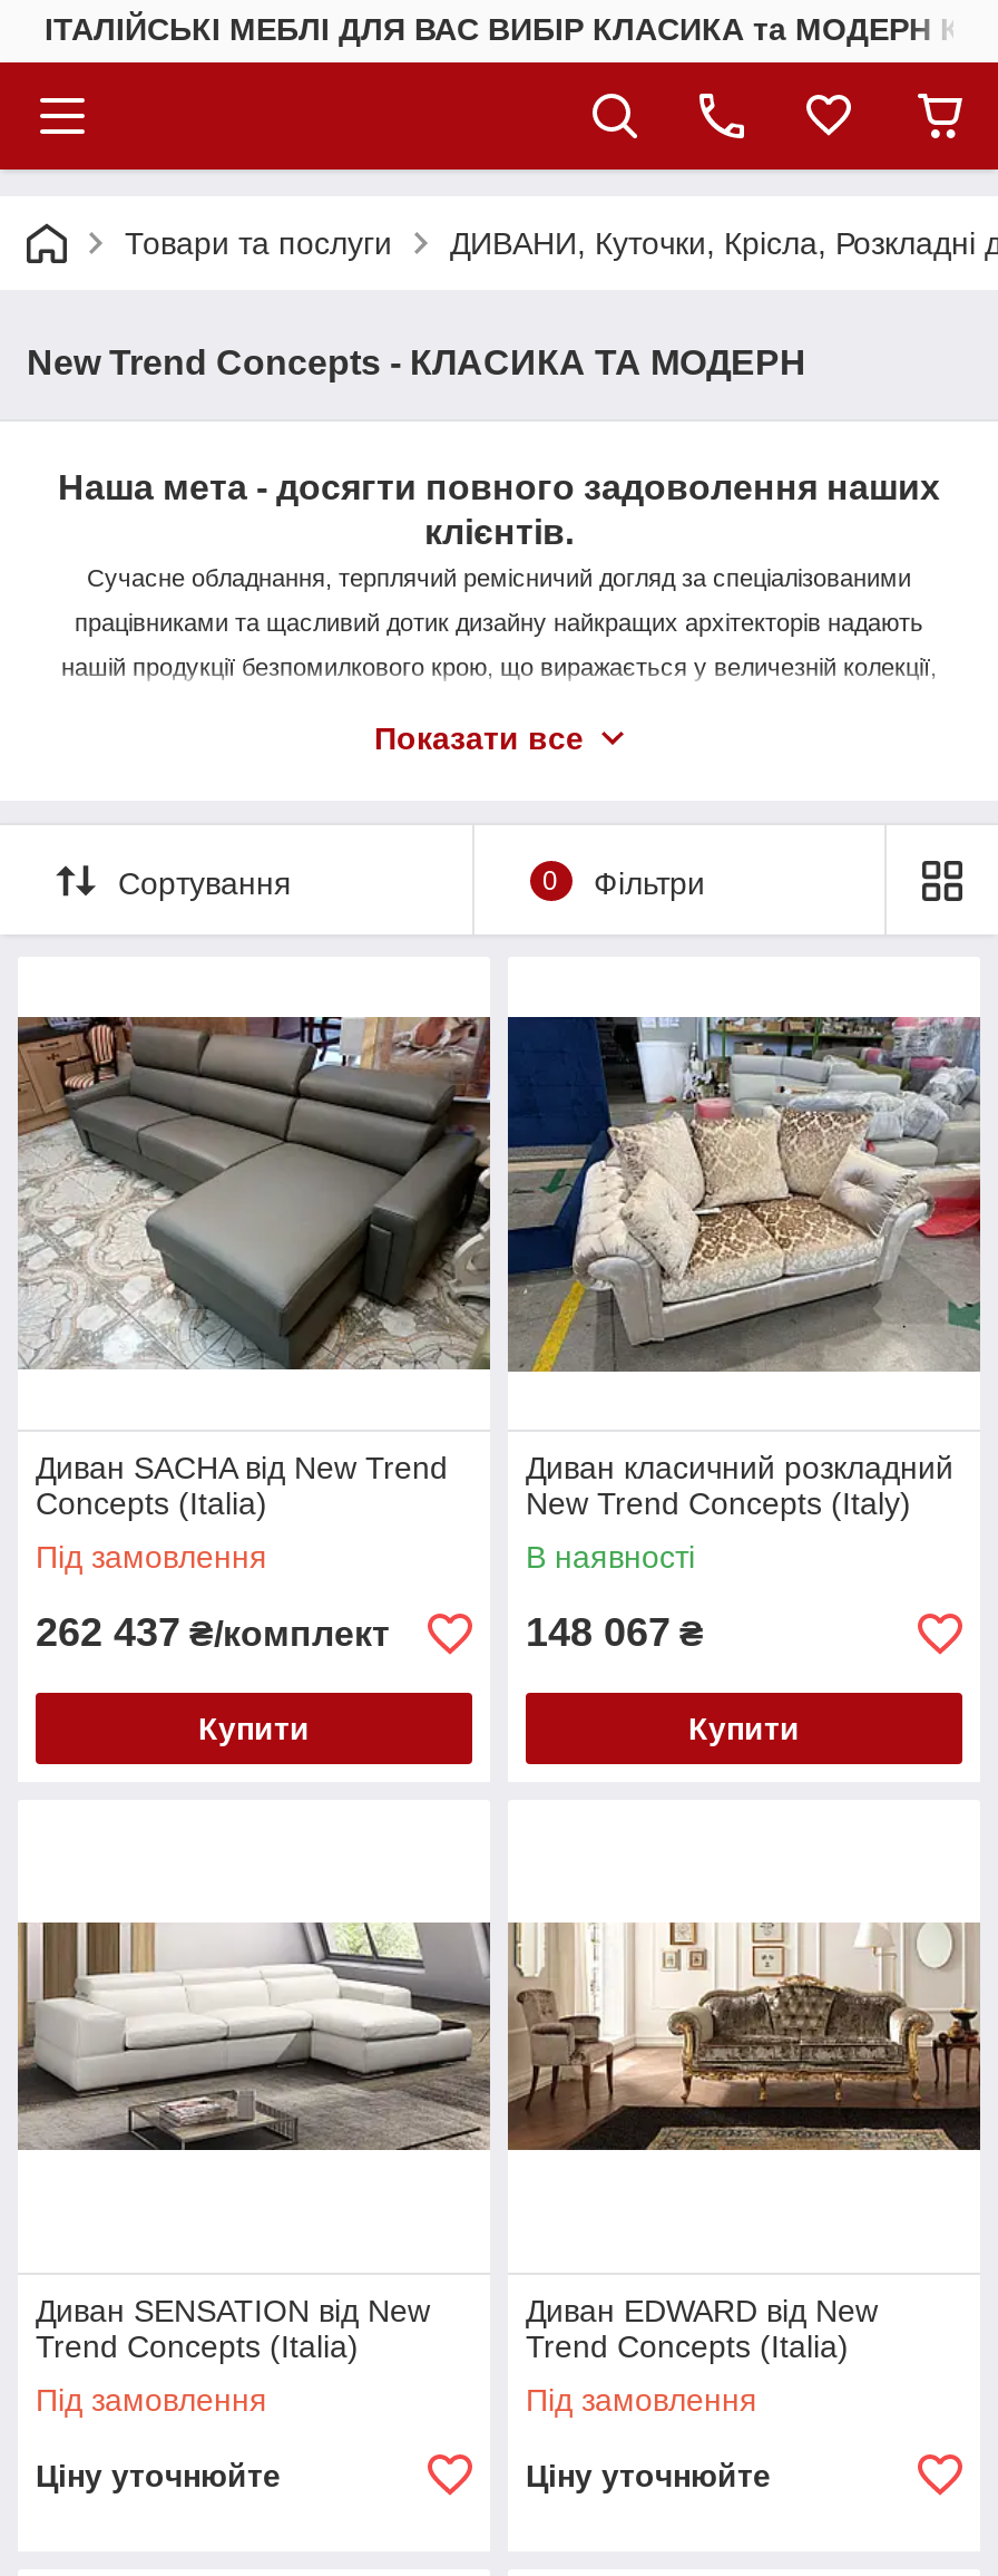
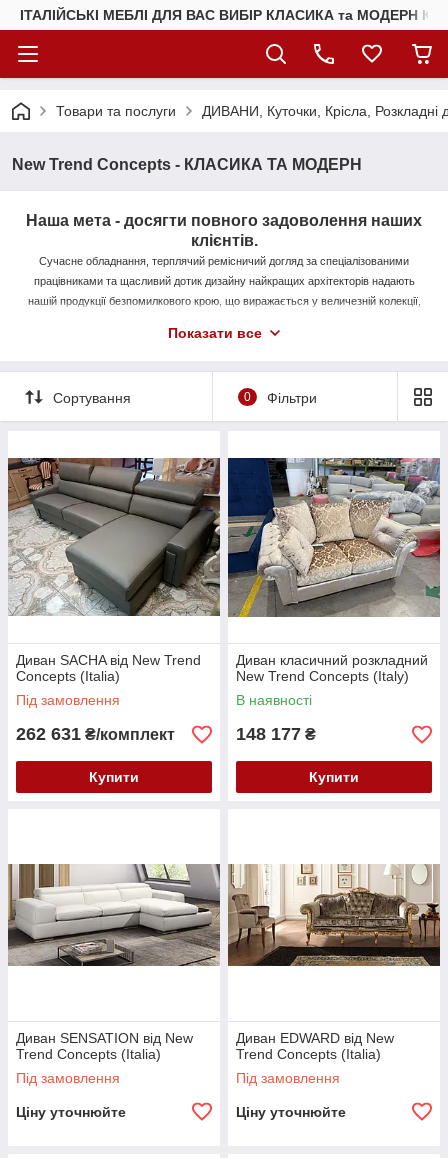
[36,1610,390,1655] 262 437 ₴/комплект -> [16,724,175,744] 262 631 ₴/комплект
[526,1610,704,1655] 148 067 ₴ -> [236,724,316,744] 148 177 ₴

